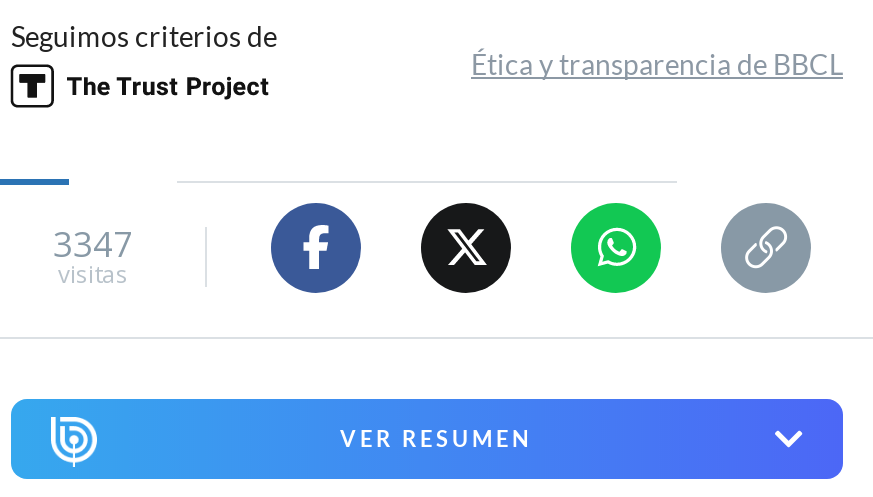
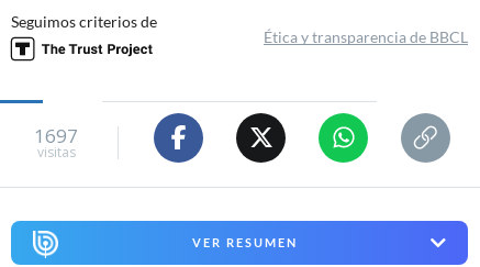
[53,221,133,267] 3347 -> [34,123,78,148] 1697

